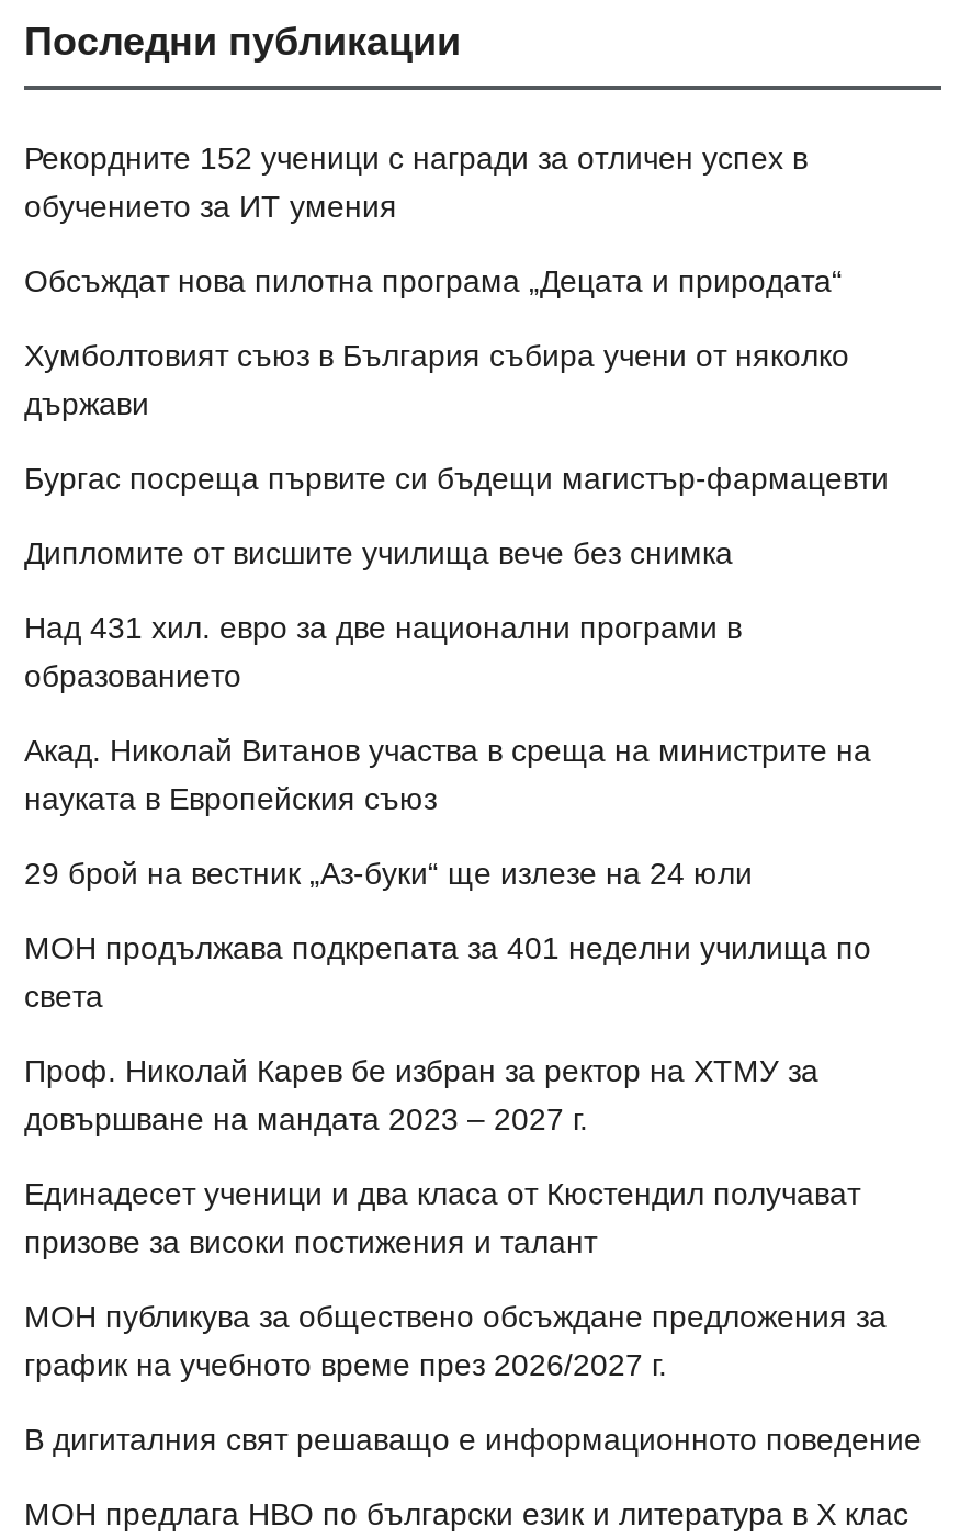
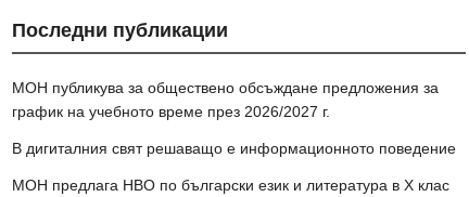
[24,140,889,1259] Рекордните 152 ученици с награди за отличен успех в | обучението за ИТ умения | Обсъждат нова пилотна програма „Децата и природата“ | Хумболтовият съюз в България събира учени от няколко | държави | Бургас посреща първите си бъдещи магистър-фармацевти | Дипломите от висшите училища вече без снимка | Над 431 хил. евро за две национални програми в | образованието | Акад. Николай Витанов участва в среща на министрите на | науката в Европейския съюз | 29 брой на вестник „Аз-буки“ ще излезе на 24 юли | МОН продължава подкрепата за 401 неделни училища по | света | Проф. Николай Карев бе избран за ректор на ХТМУ за | довършване на мандата 2023 – 2027 г. | Единадесет ученици и два класа от Кюстендил получават | призове за високи постижения и талант -> none

